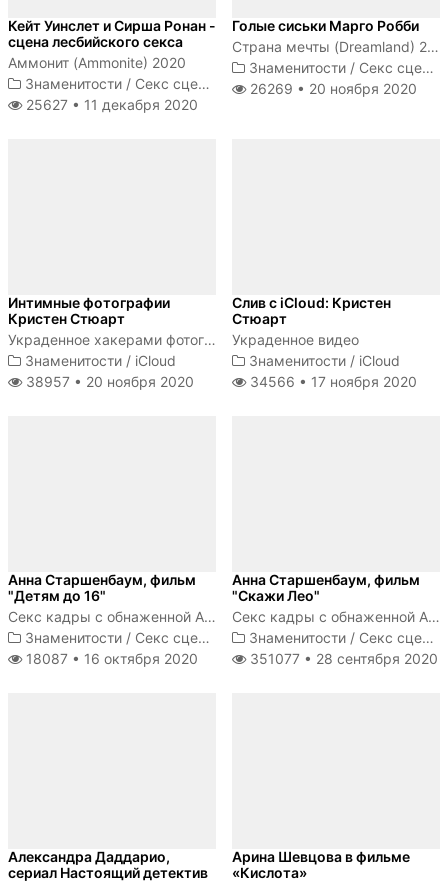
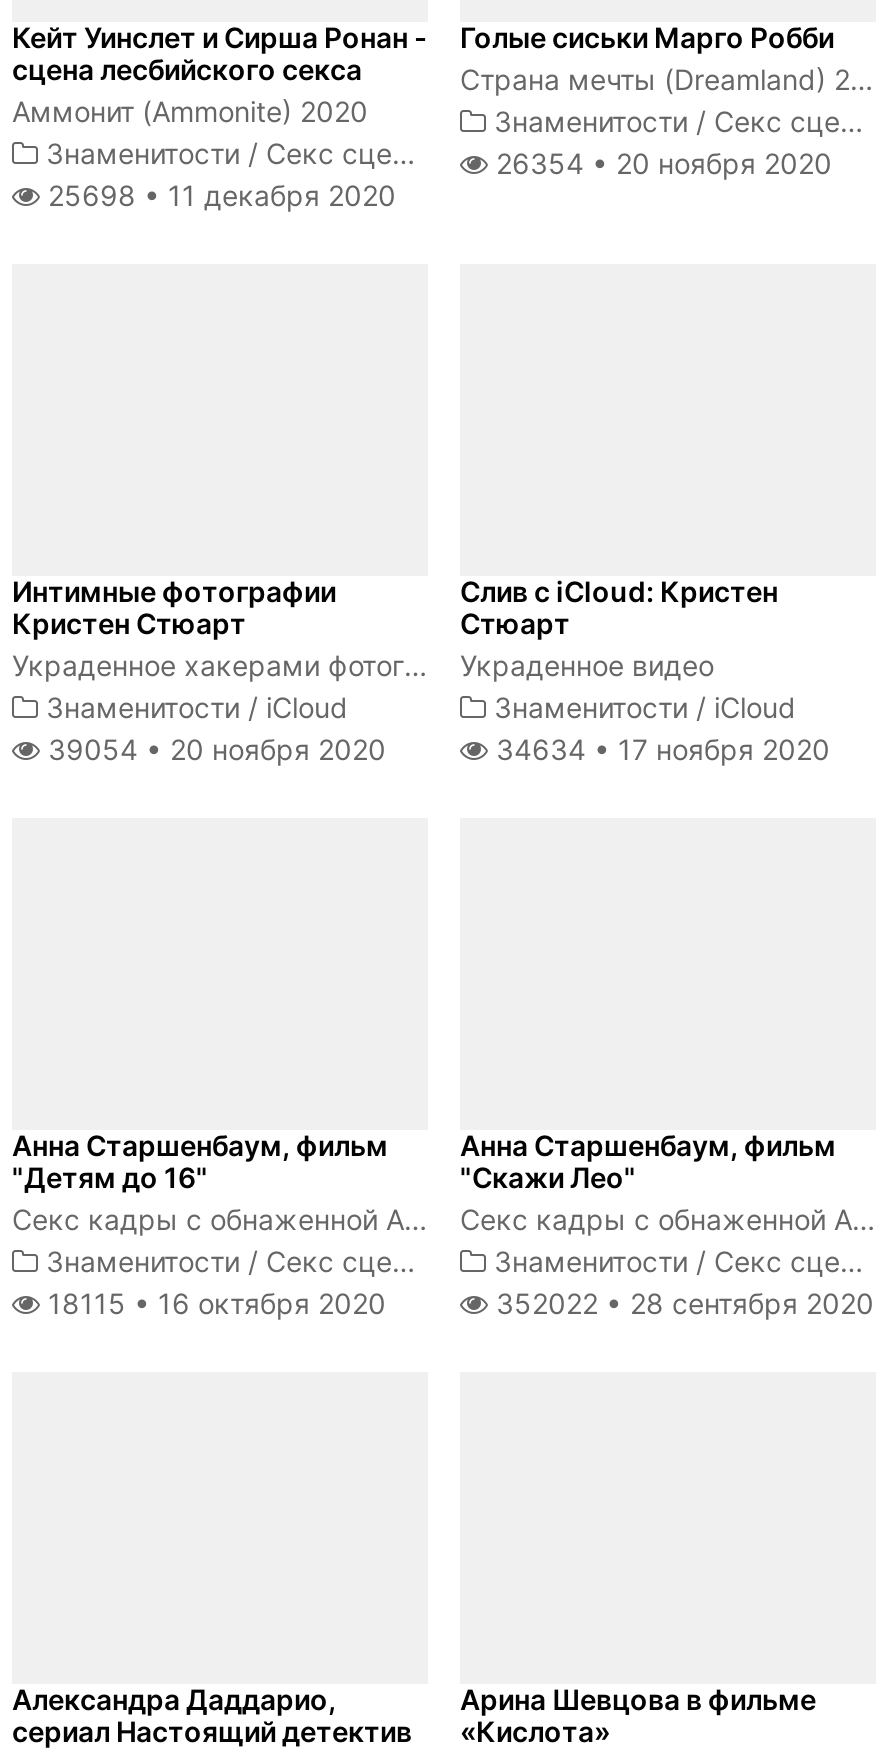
[246,80,417,97] 26269 • 20 ноября 2020 -> [488,146,832,180] 26354 • 20 ноября 2020
[22,96,198,113] 25627 • 11 декабря 2020 -> [40,178,396,212] 25698 • 11 декабря 2020
[22,373,194,390] 38957 • 20 ноября 2020 -> [40,732,386,766] 39054 • 20 ноября 2020
[246,373,417,390] 34566 • 17 ноября 2020 -> [488,732,830,766] 34634 • 17 ноября 2020
[22,650,198,667] 18087 • 16 октября 2020 -> [40,1286,386,1320] 18115 • 16 октября 2020
[246,650,438,667] 351077 • 28 сентября 2020 -> [488,1286,874,1320] 352022 • 28 сентября 2020

